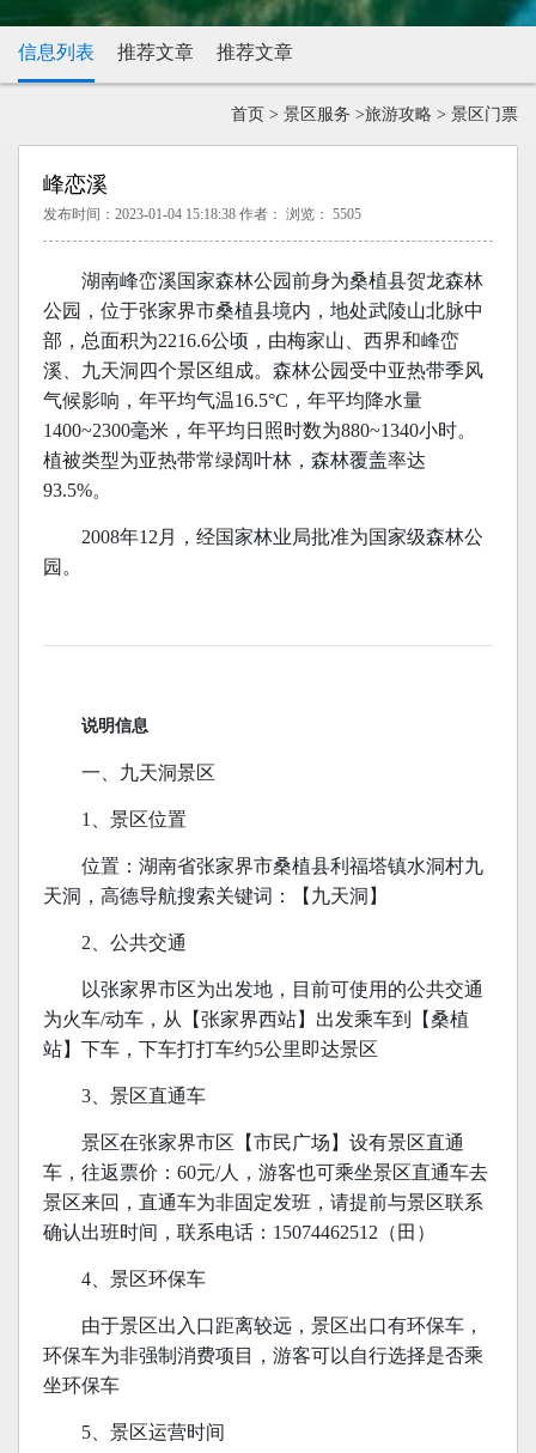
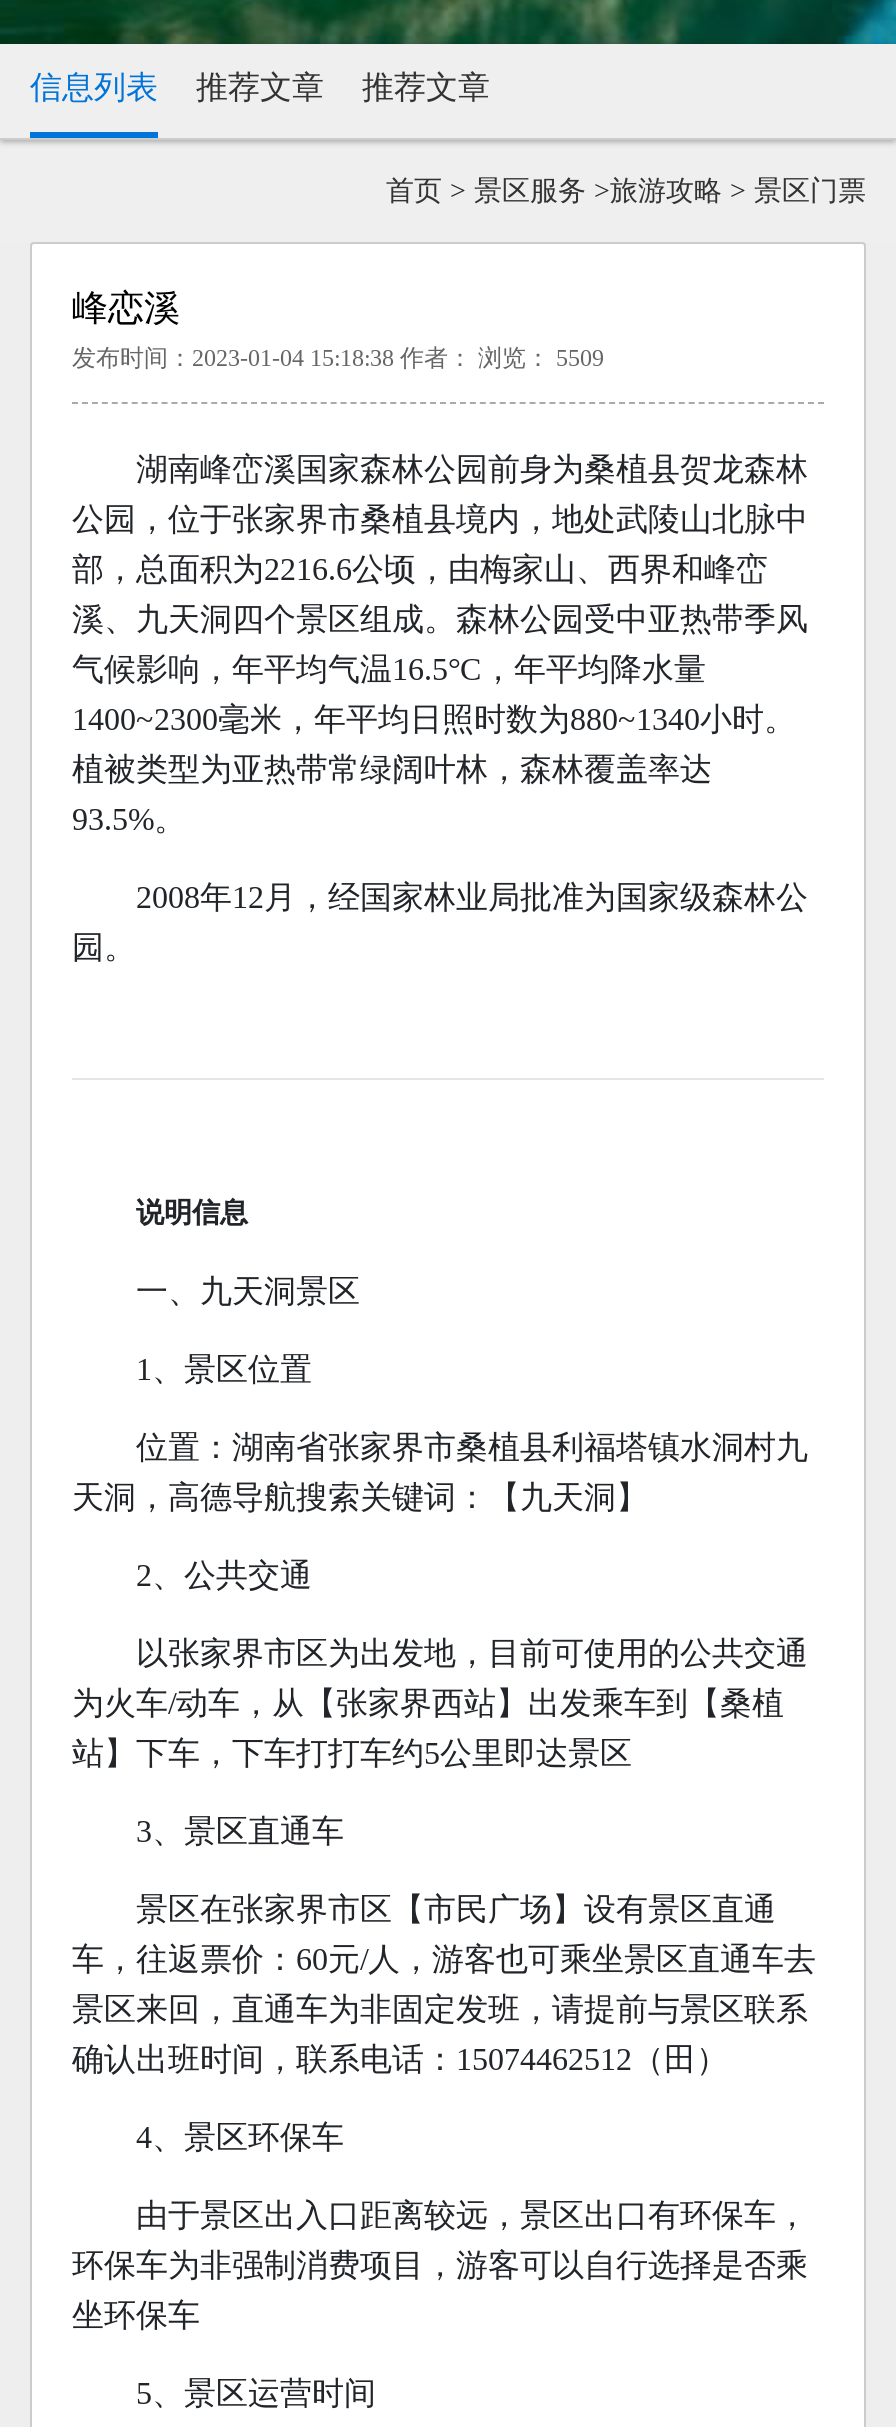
[43,206,361,223] 发布时间：2023-01-04 15:18:38 作者： 浏览：5505 -> [72,344,604,372] 发布时间：2023-01-04 15:18:38 作者： 浏览：5509

